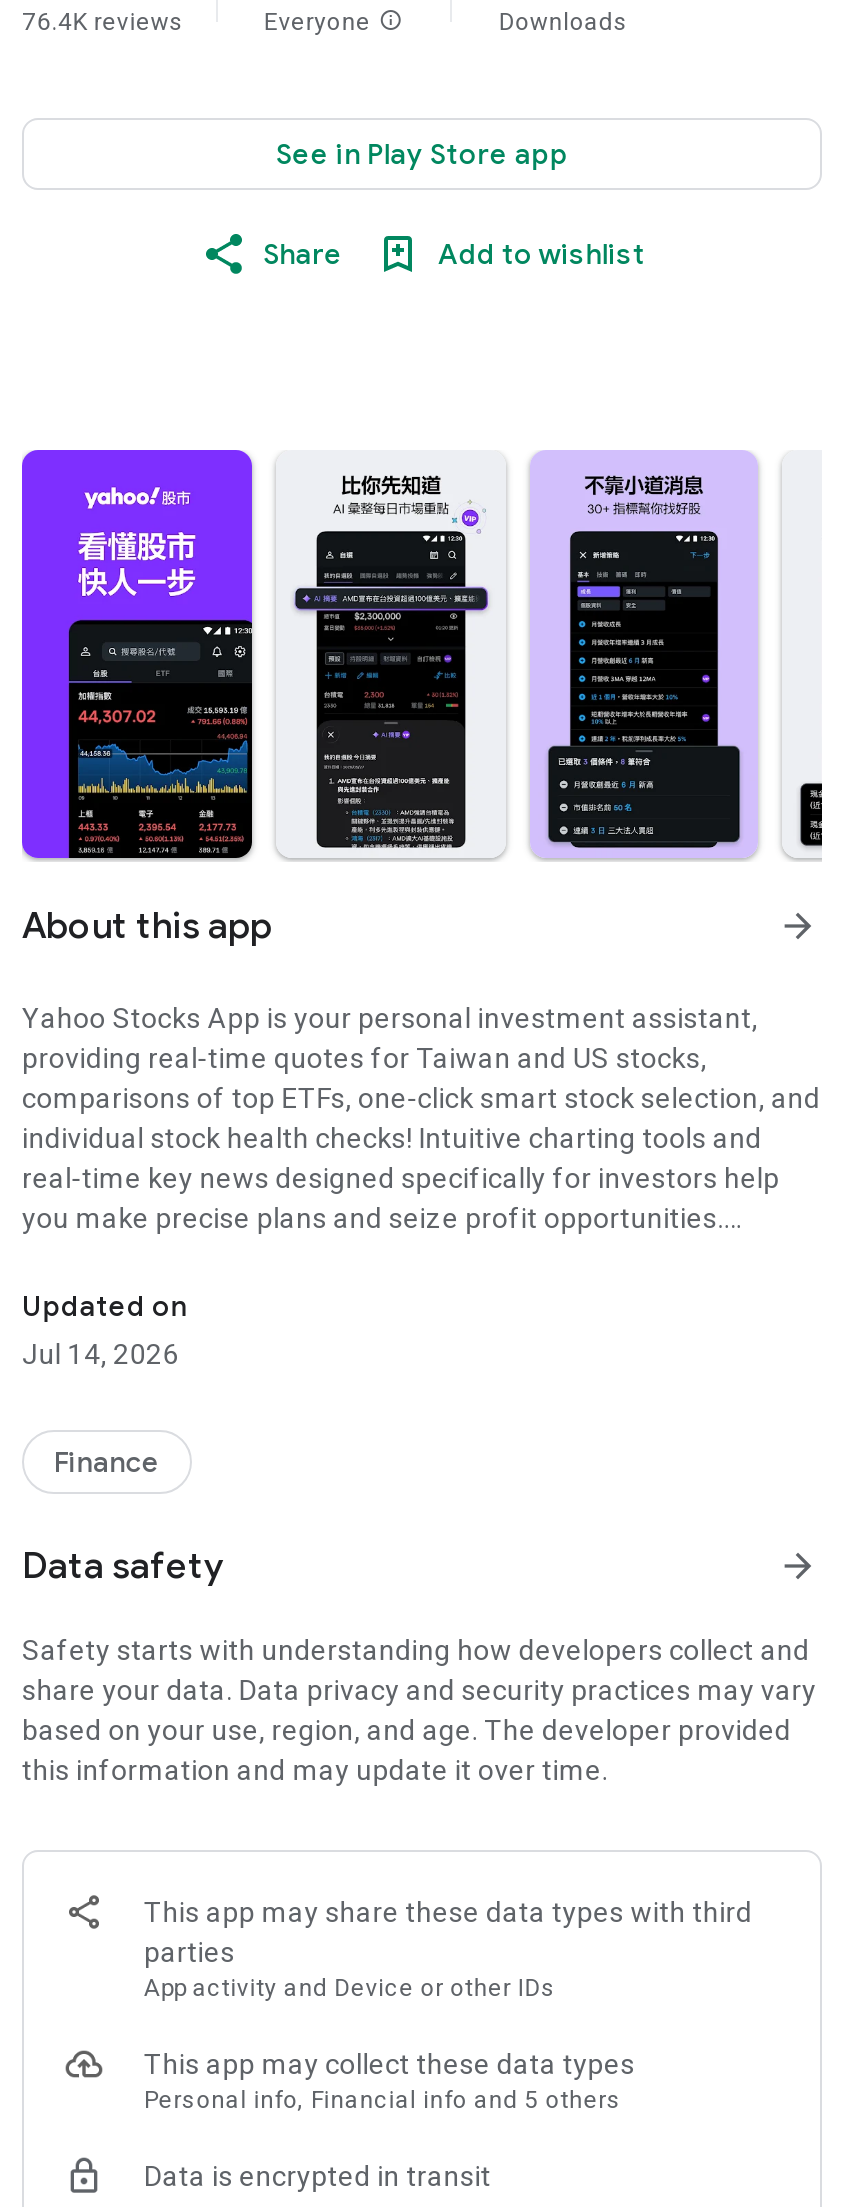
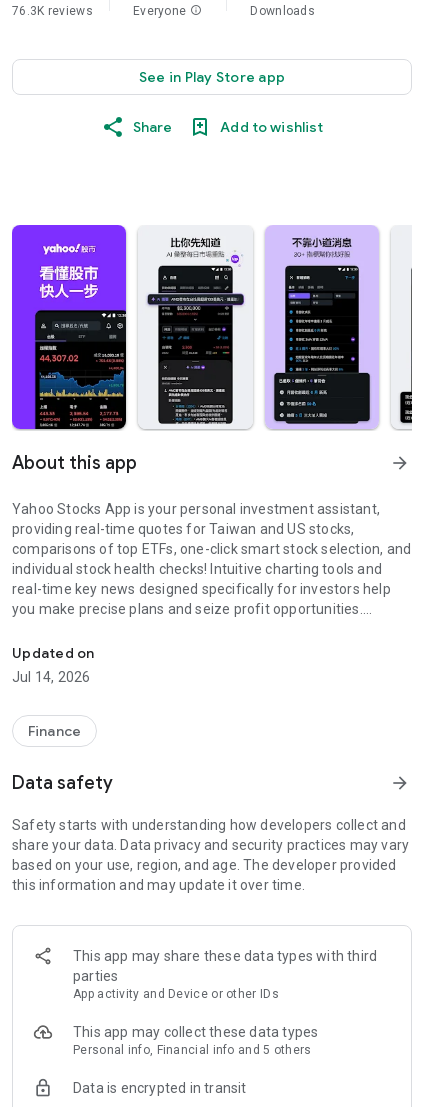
[22,8,184,36] 76.4K reviews -> [12,4,93,18] 76.3K reviews

